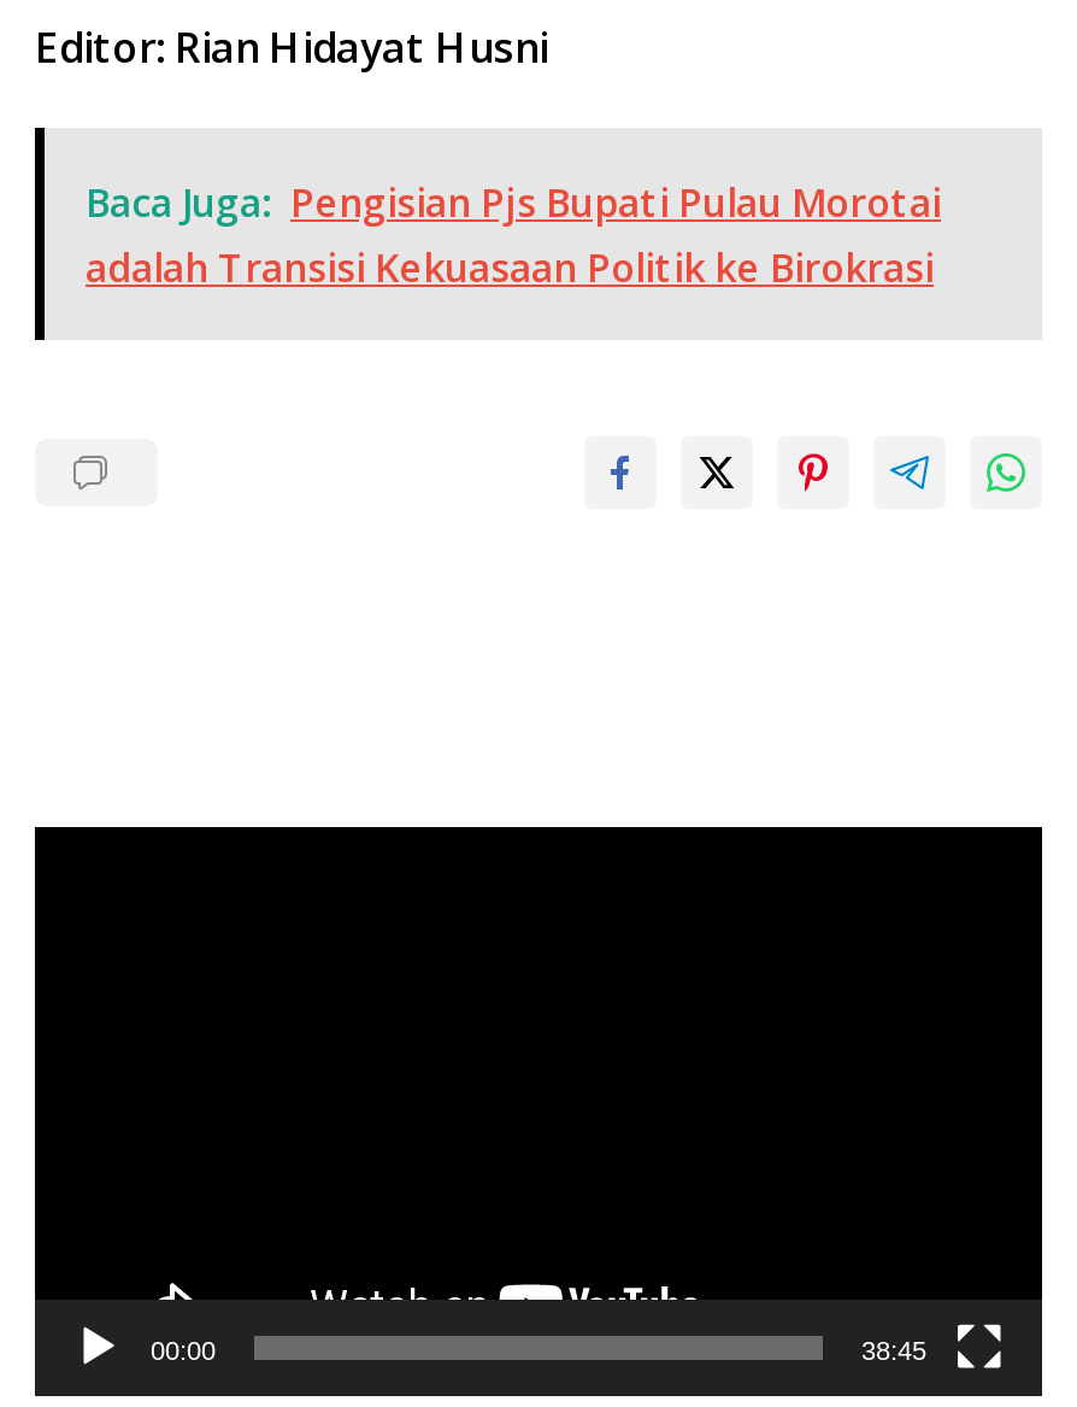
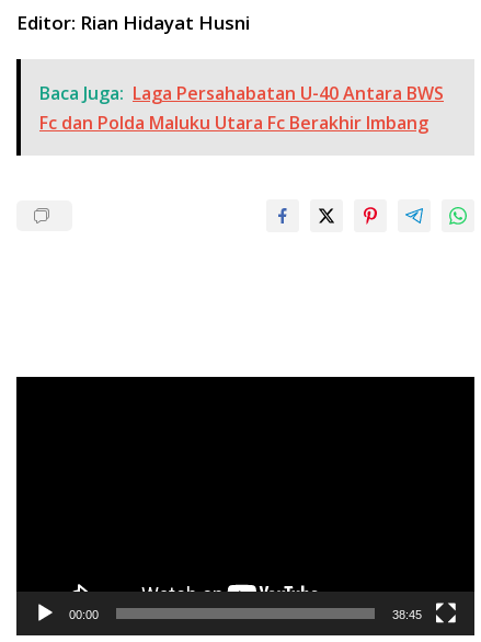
[86,177,941,295] Baca Juga: Pengisian Pjs Bupati Pulau Morotai | adalah Transisi Kekuasaan Politik ke Birokrasi -> [39,82,444,135] Baca Juga: Laga Persahabatan U-40 Antara BWS | Fc dan Polda Maluku Utara Fc Berakhir Imbang

